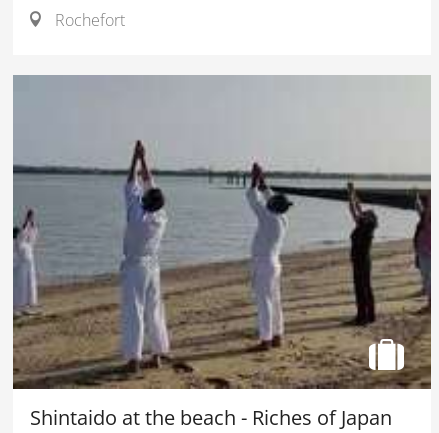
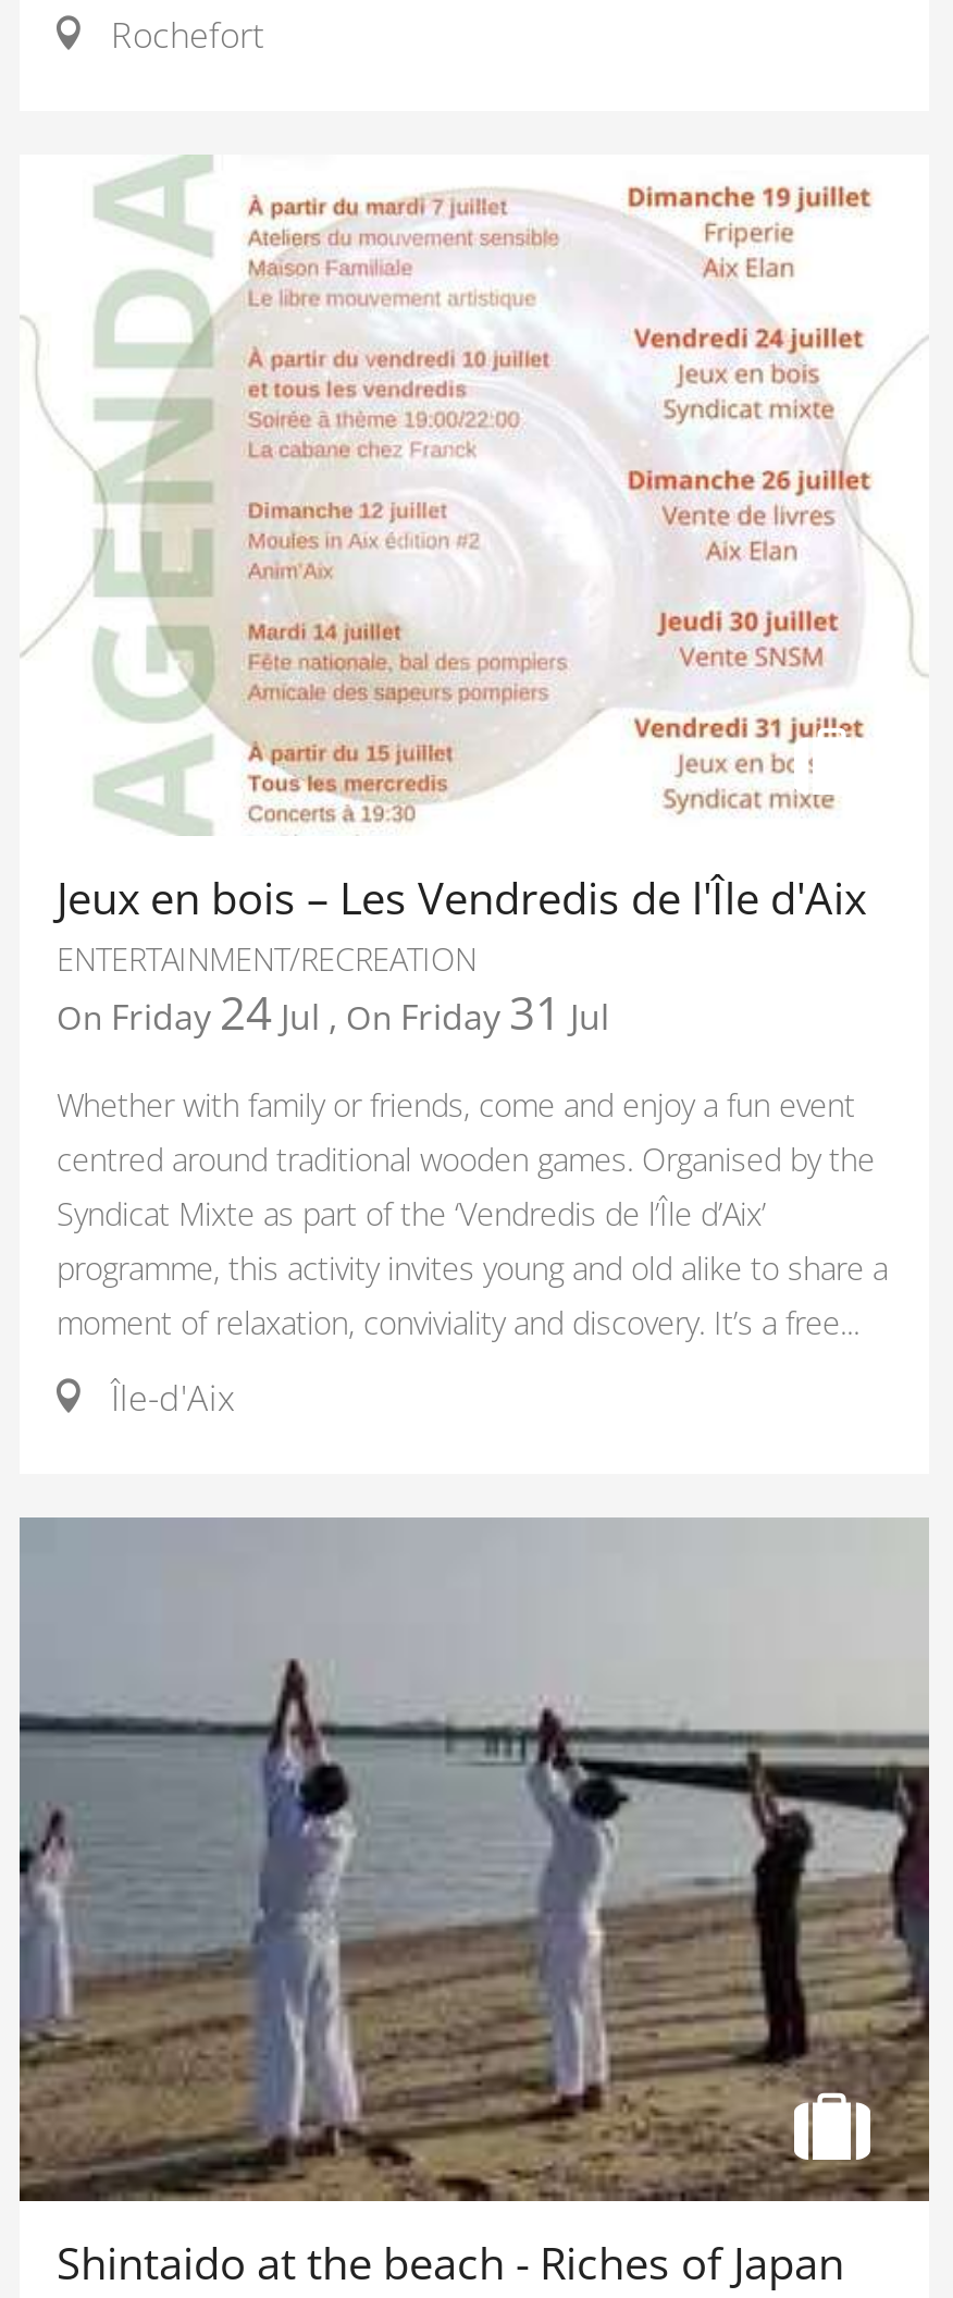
none -> [24,157,914,1422] [image] | Jeux en bois – Les Vendredis de l'Île d'Aix | ENTERTAINMENT/RECREATION | On Friday 24 Jul, On Friday 31 Jul | Whether with family or friends, come and enjoy a fun event | centred around traditional wooden games. Organised by the | Syndicat Mixte as part of the ‘Vendredis de l’Île d’Aix’ | programme, this activity invites young and old alike to share a | moment of relaxation, conviviality and discovery. It’s a free... | Île-d'Aix

